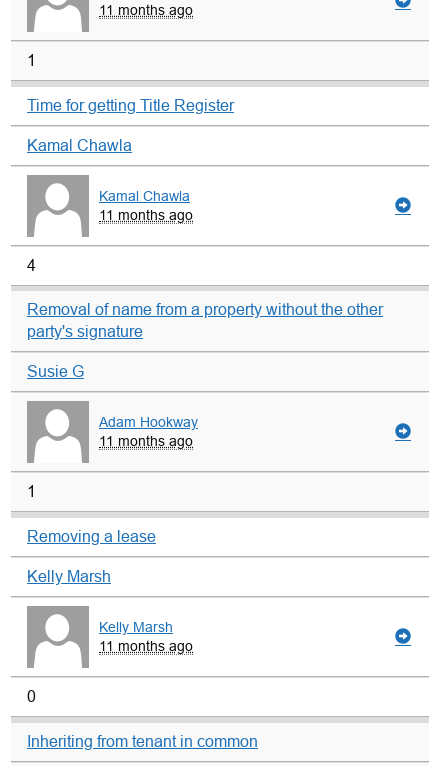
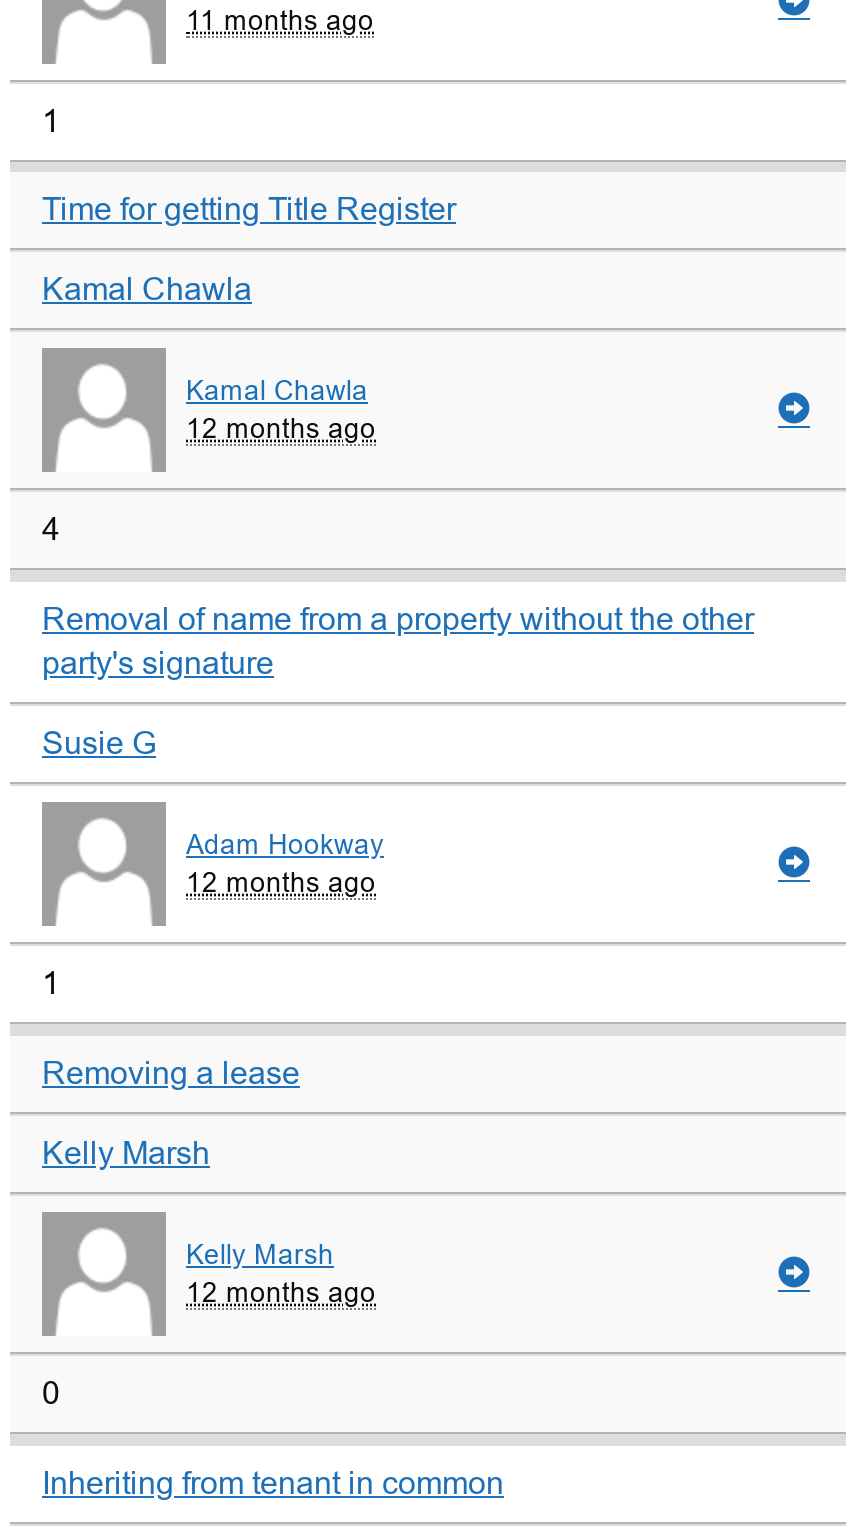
[99,208,193,223] 11 months ago -> [186,415,376,445] 12 months ago
[99,434,193,449] 11 months ago -> [186,869,376,899] 12 months ago
[99,639,193,654] 11 months ago -> [186,1278,376,1308] 12 months ago

